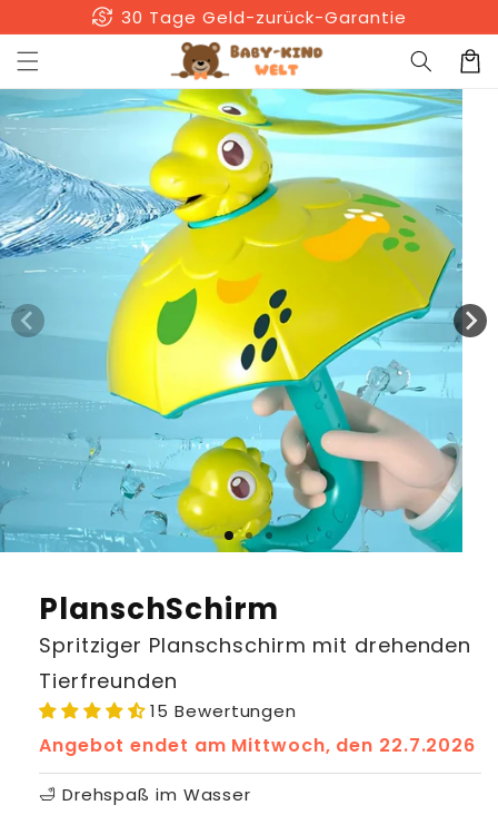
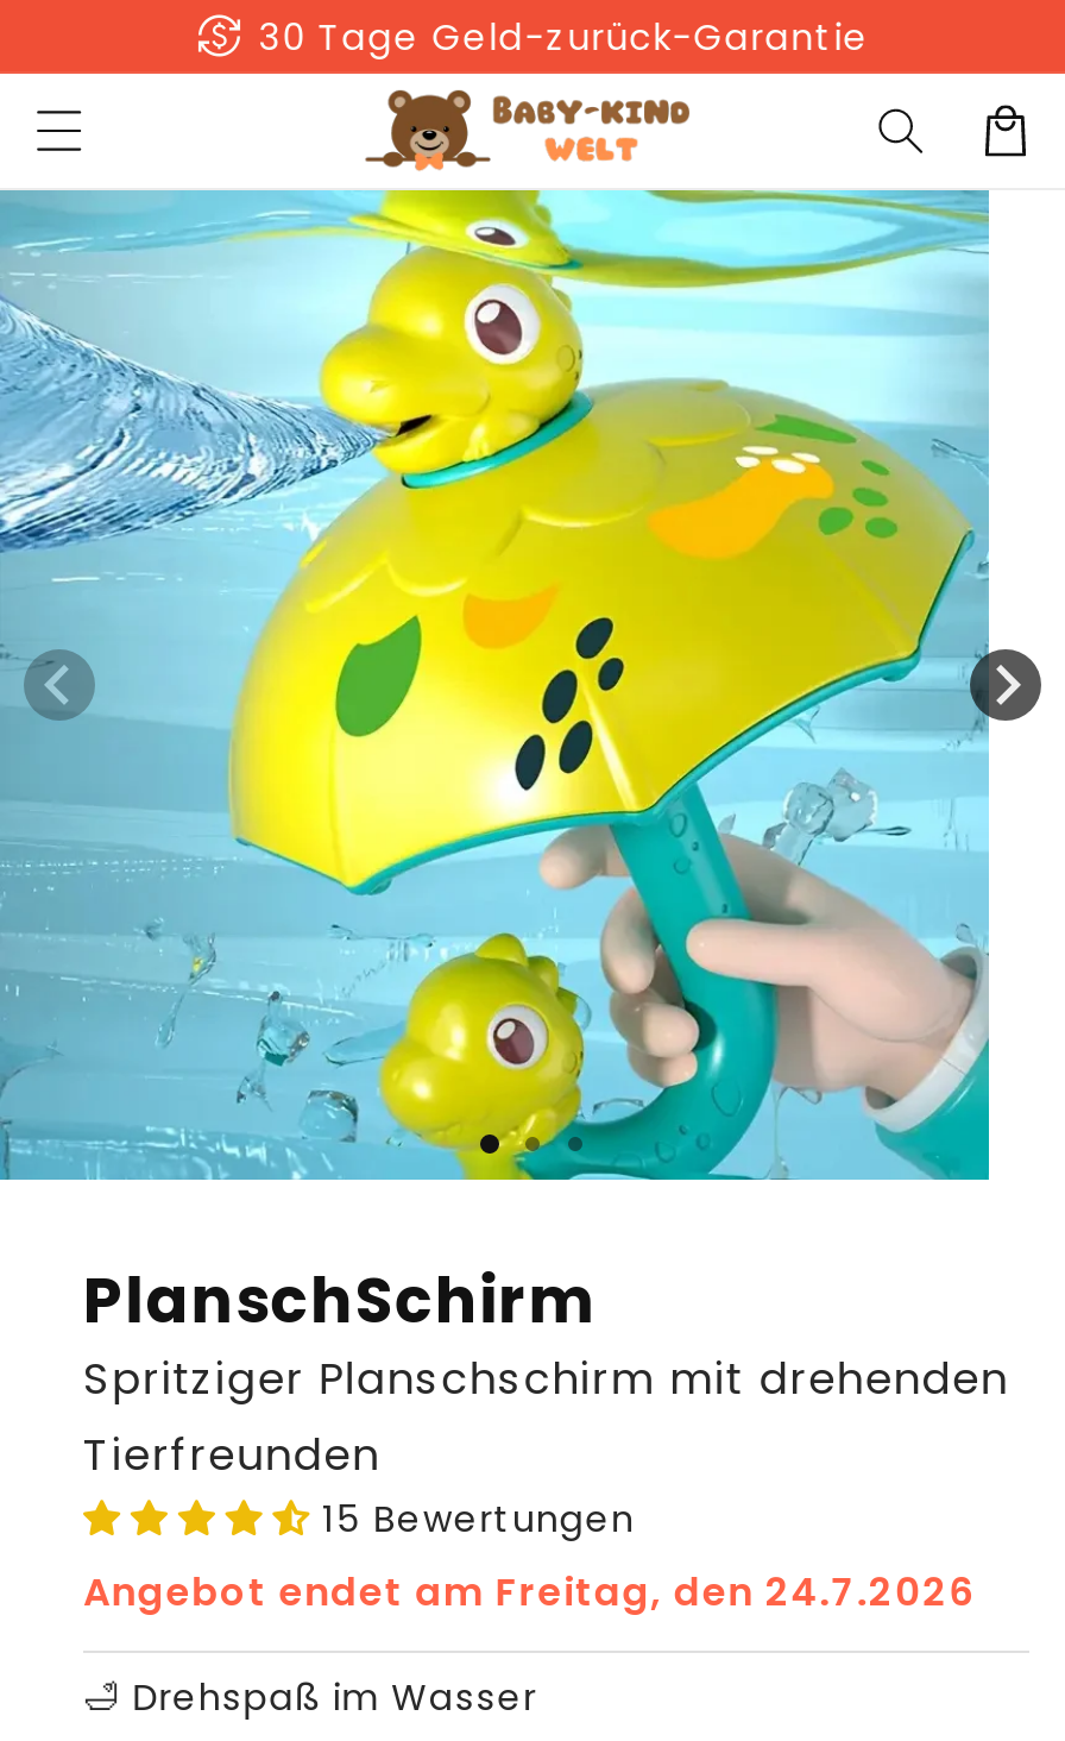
[39,733,476,758] Angebot endet am Mittwoch, den 22.7.2026 -> [83,1565,975,1620] Angebot endet am Freitag, den 24.7.2026

